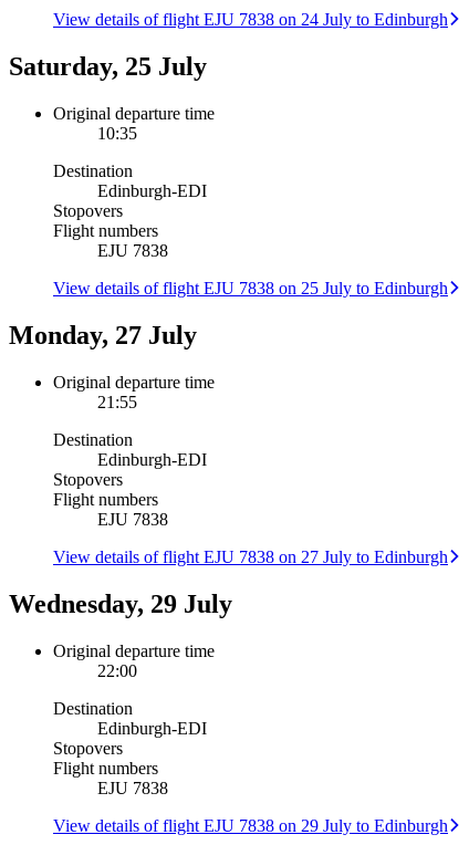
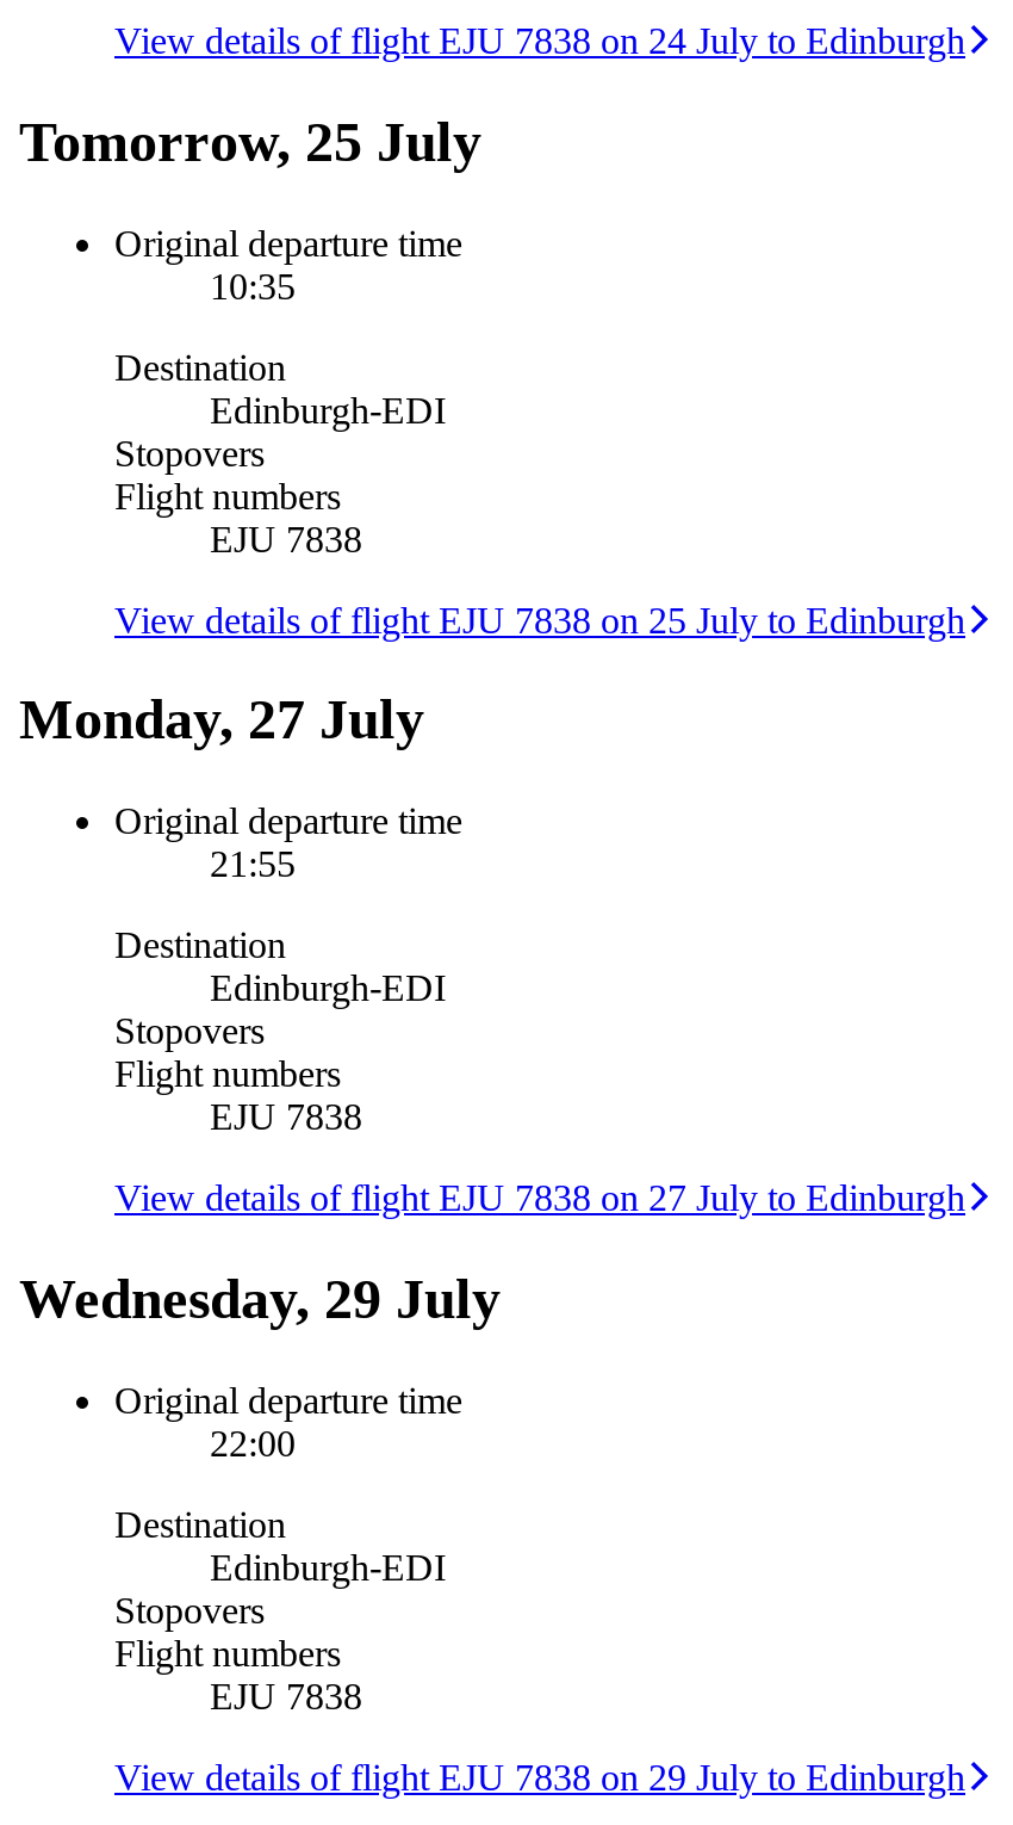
[9,52,207,81] Saturday, 25 July -> [19,110,481,172] Tomorrow, 25 July

